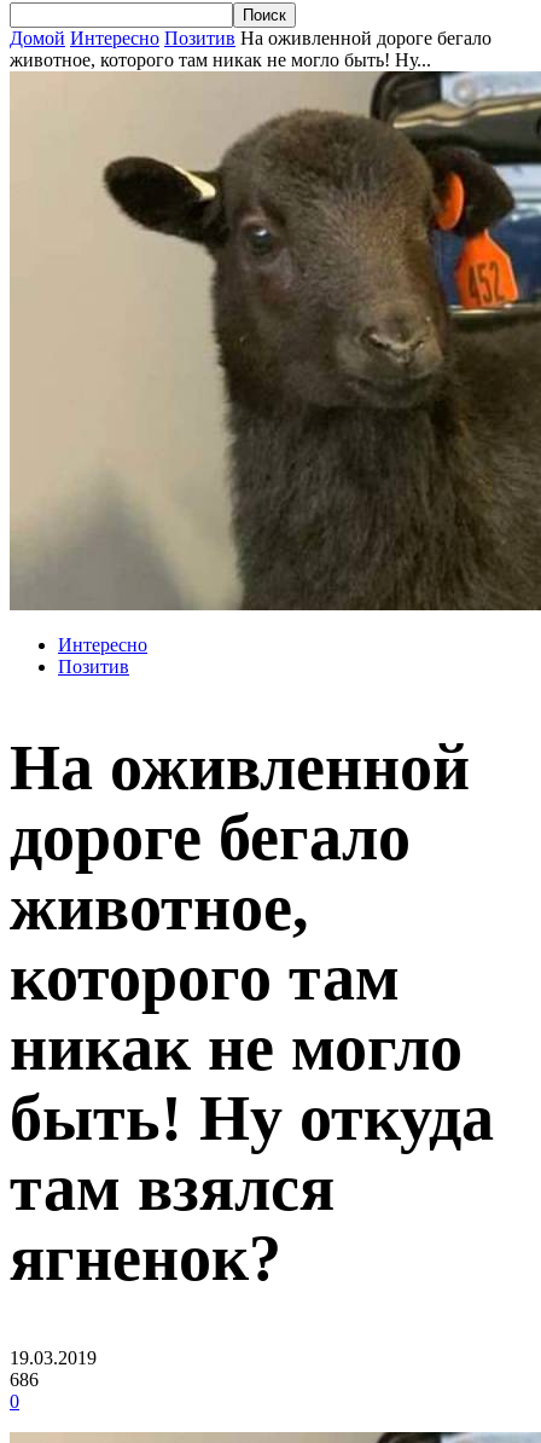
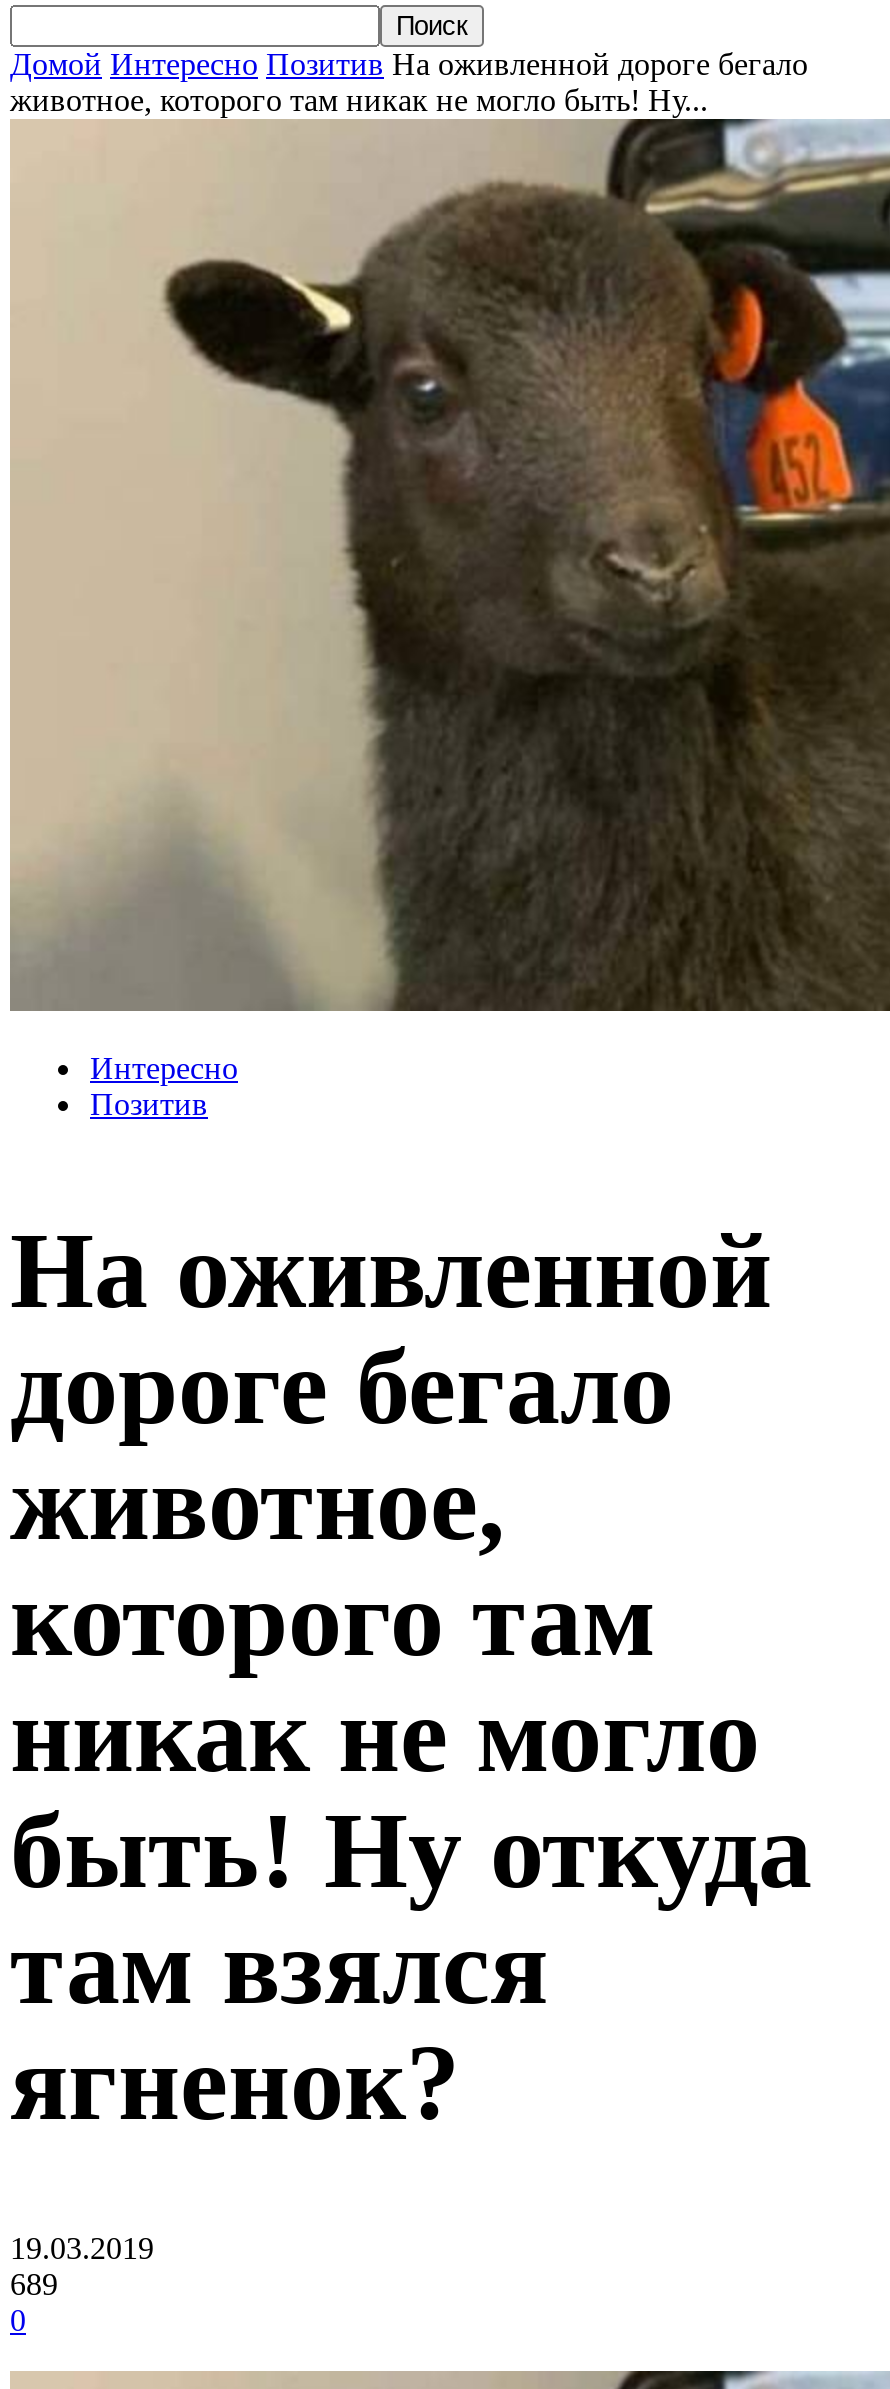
[10,1369,39,1389] 686 -> [10,2266,58,2300] 689

